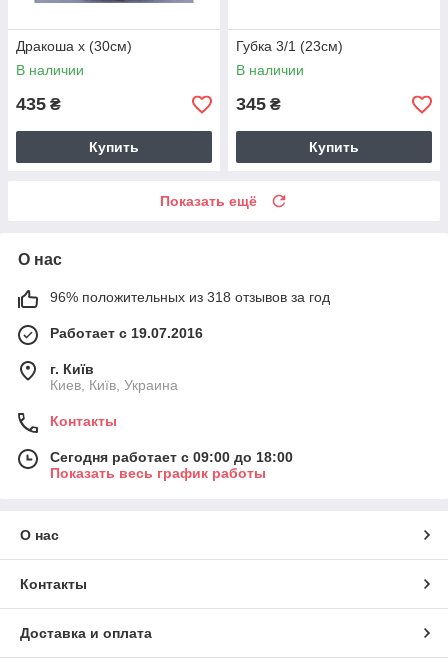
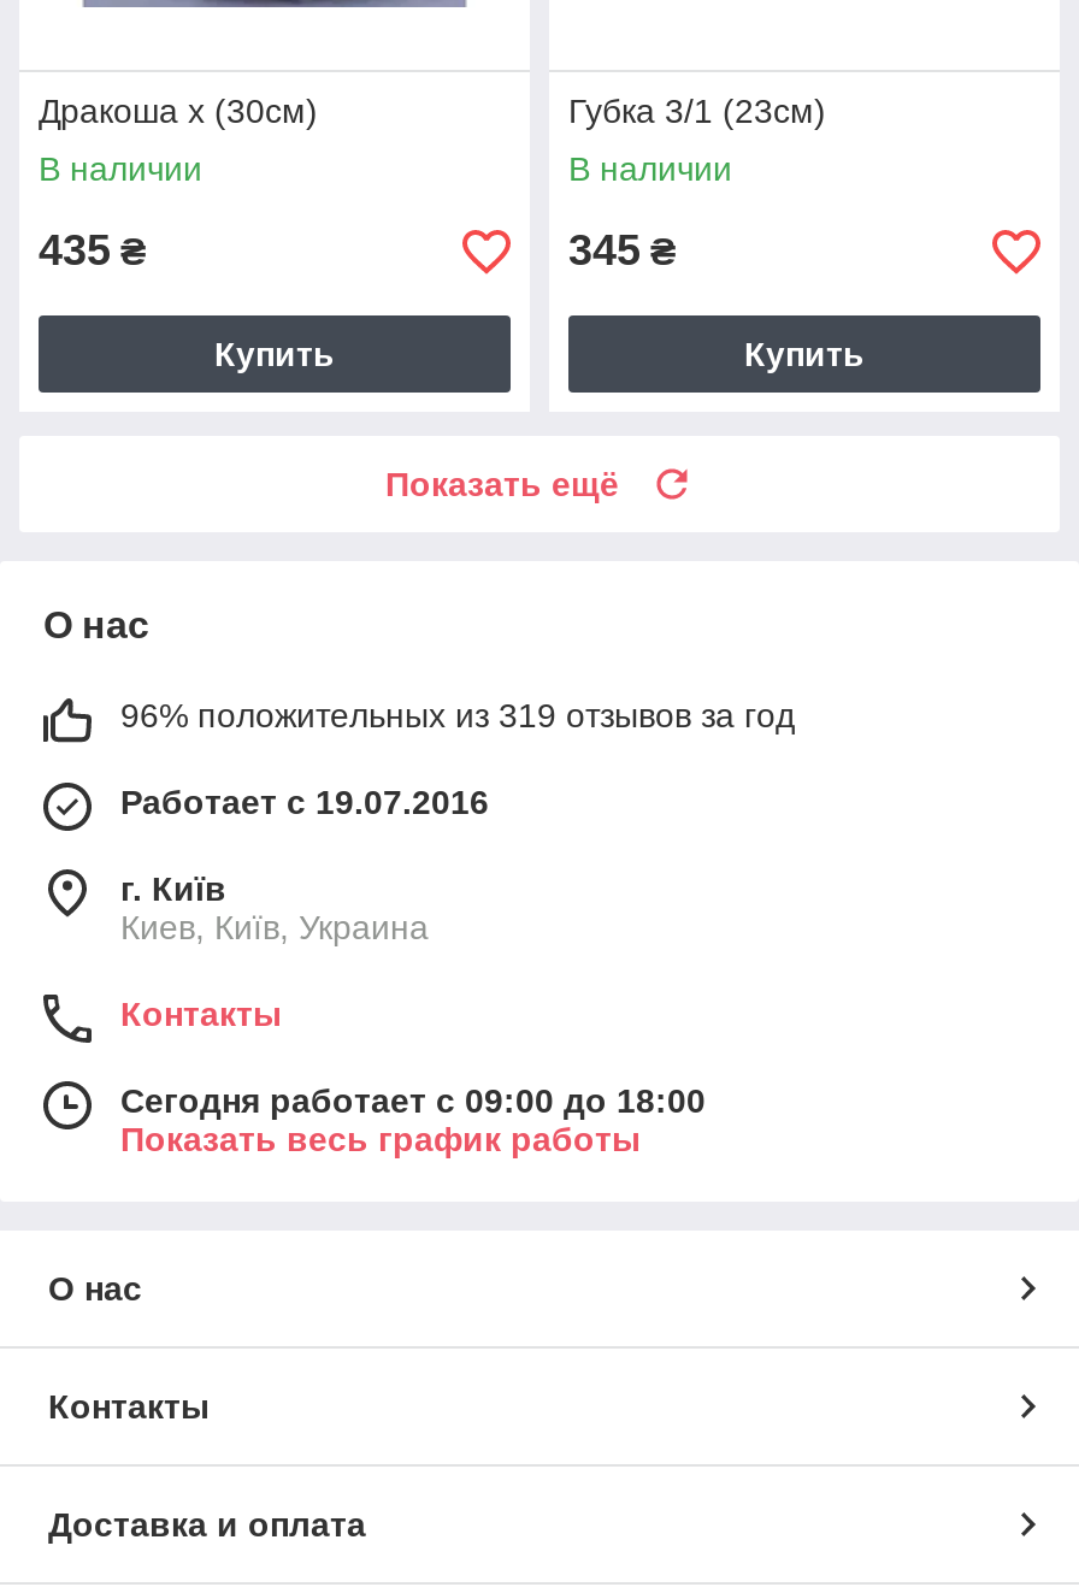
[50,289,330,305] 96% положительных из 318 отзывов за год -> [120,697,795,735] 96% положительных из 319 отзывов за год

